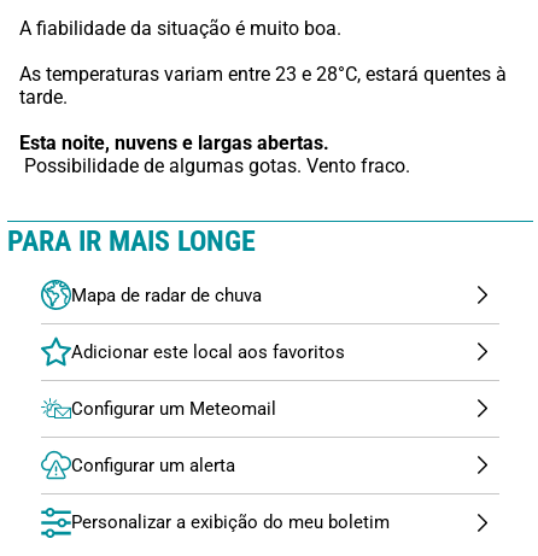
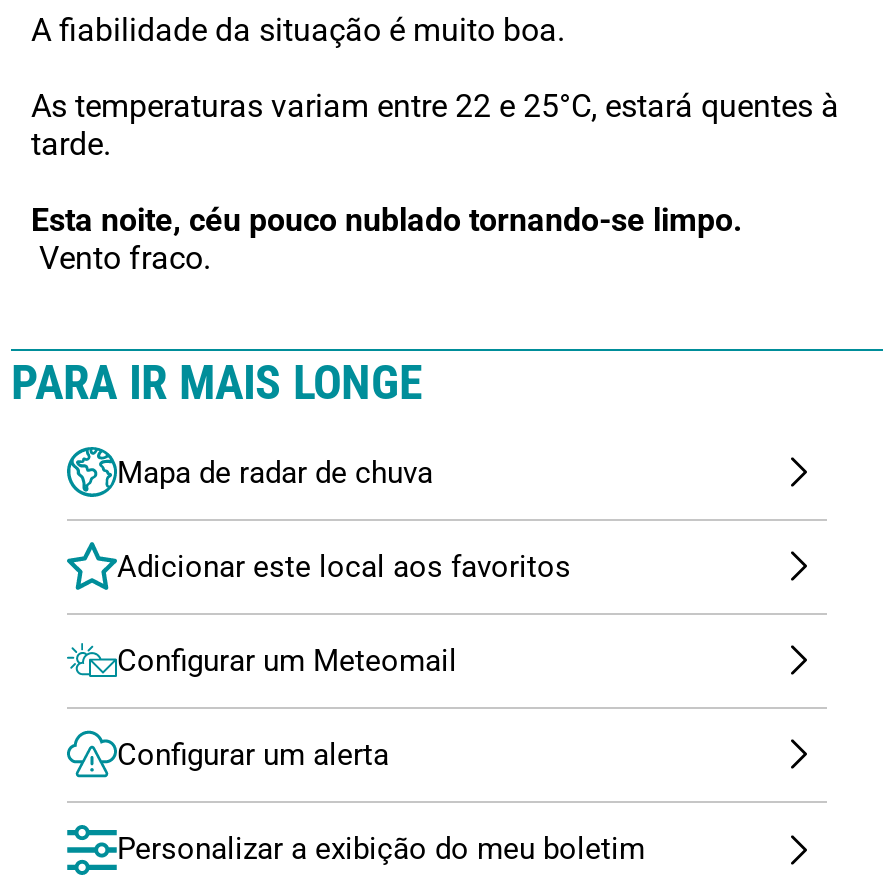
[19,63,507,86] As temperaturas variam entre 23 e 28°C, estará quentes à -> [31,87,839,125] As temperaturas variam entre 22 e 25°C, estará quentes à
[19,131,410,177] Esta noite, nuvens e largas abertas. | Possibilidade de algumas gotas. Vento fraco. -> [31,201,743,277] Esta noite, céu pouco nublado tornando-se limpo. | Vento fraco.

